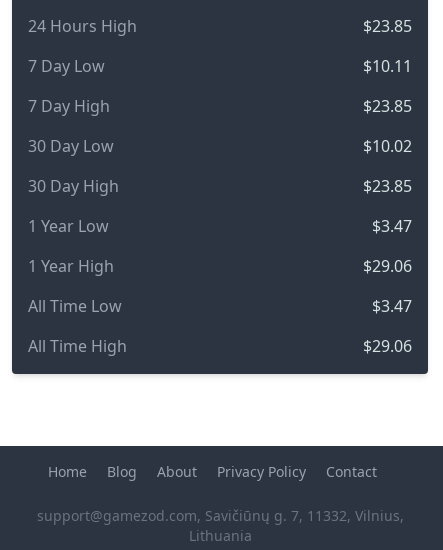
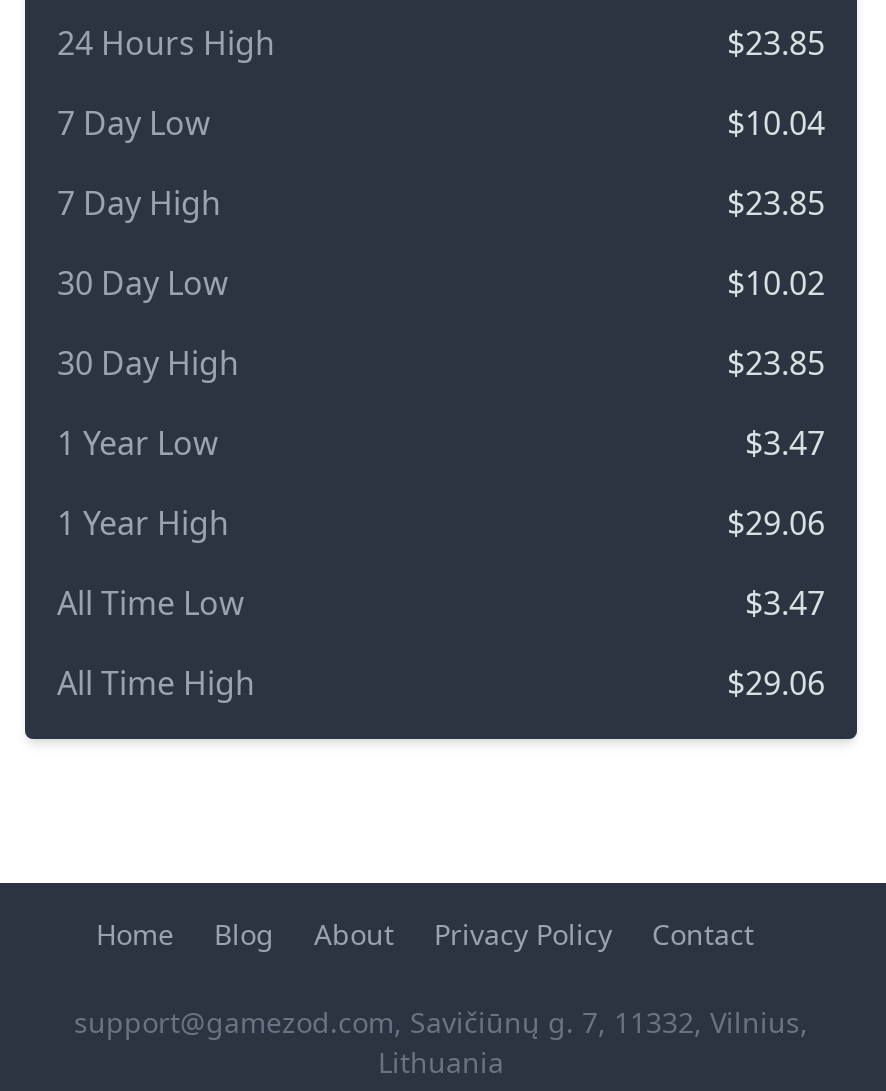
[363,54,412,76] $10.11 -> [727,100,825,144] $10.04

